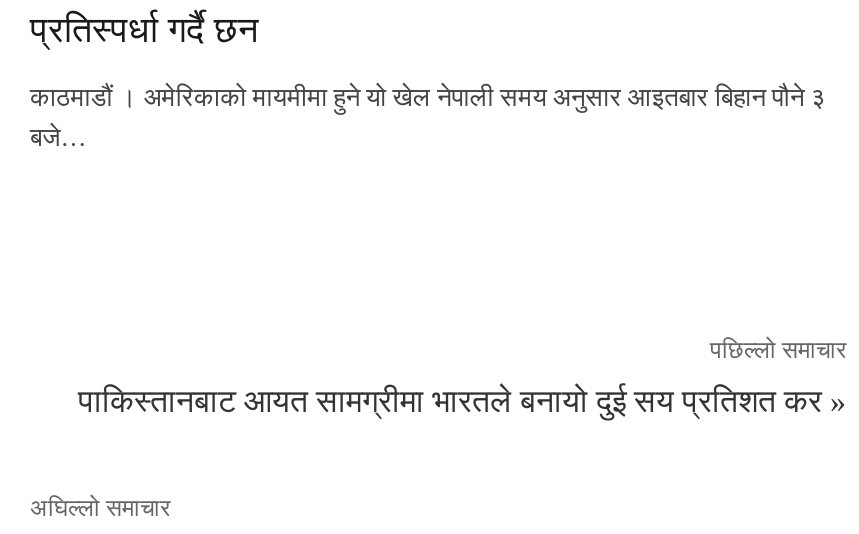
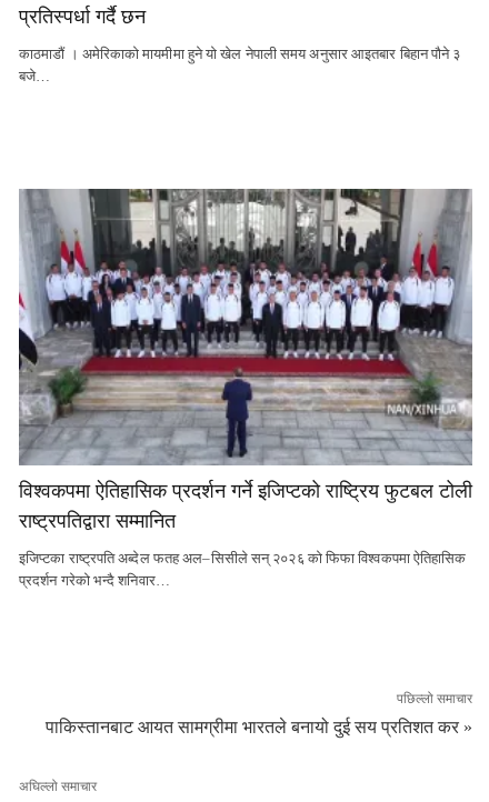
none -> [18,188,473,588] [image] | विश्वकपमा ऐतिहासिक प्रदर्शन गर्ने इजिप्टको राष्ट्रिय फुटबल टोली | राष्ट्रपतिद्वारा सम्मानित | इजिप्टका राष्ट्रपति अब्देल फतह अल–सिसीले सन् २०२६ को फिफा विश्वकपमा ऐतिहासिक | प्रदर्शन गरेको भन्दै शनिवार…

